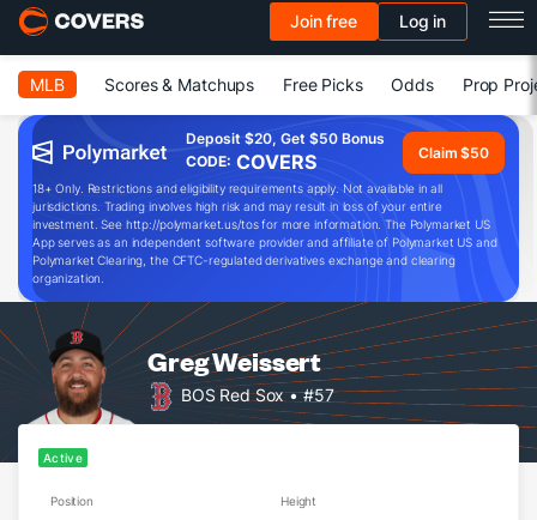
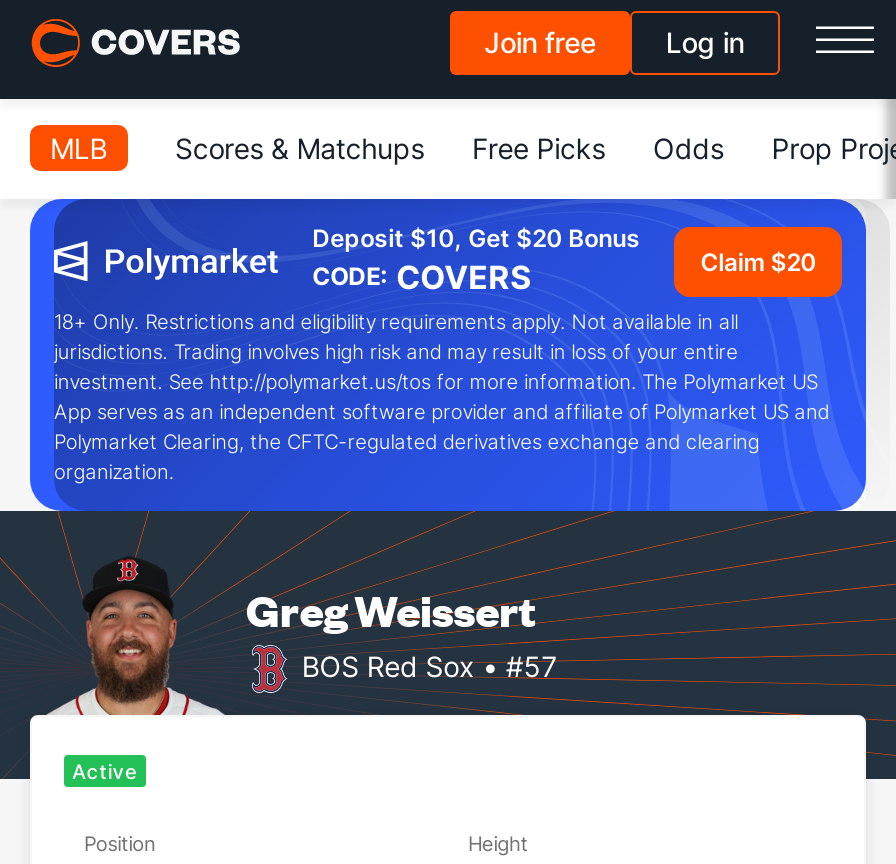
[185,129,384,147] Deposit $20, Get $50 Bonus -> [312,223,640,253] Deposit $10, Get $20 Bonus
[419,143,489,161] Claim $50 -> [700,246,816,276] Claim $20

